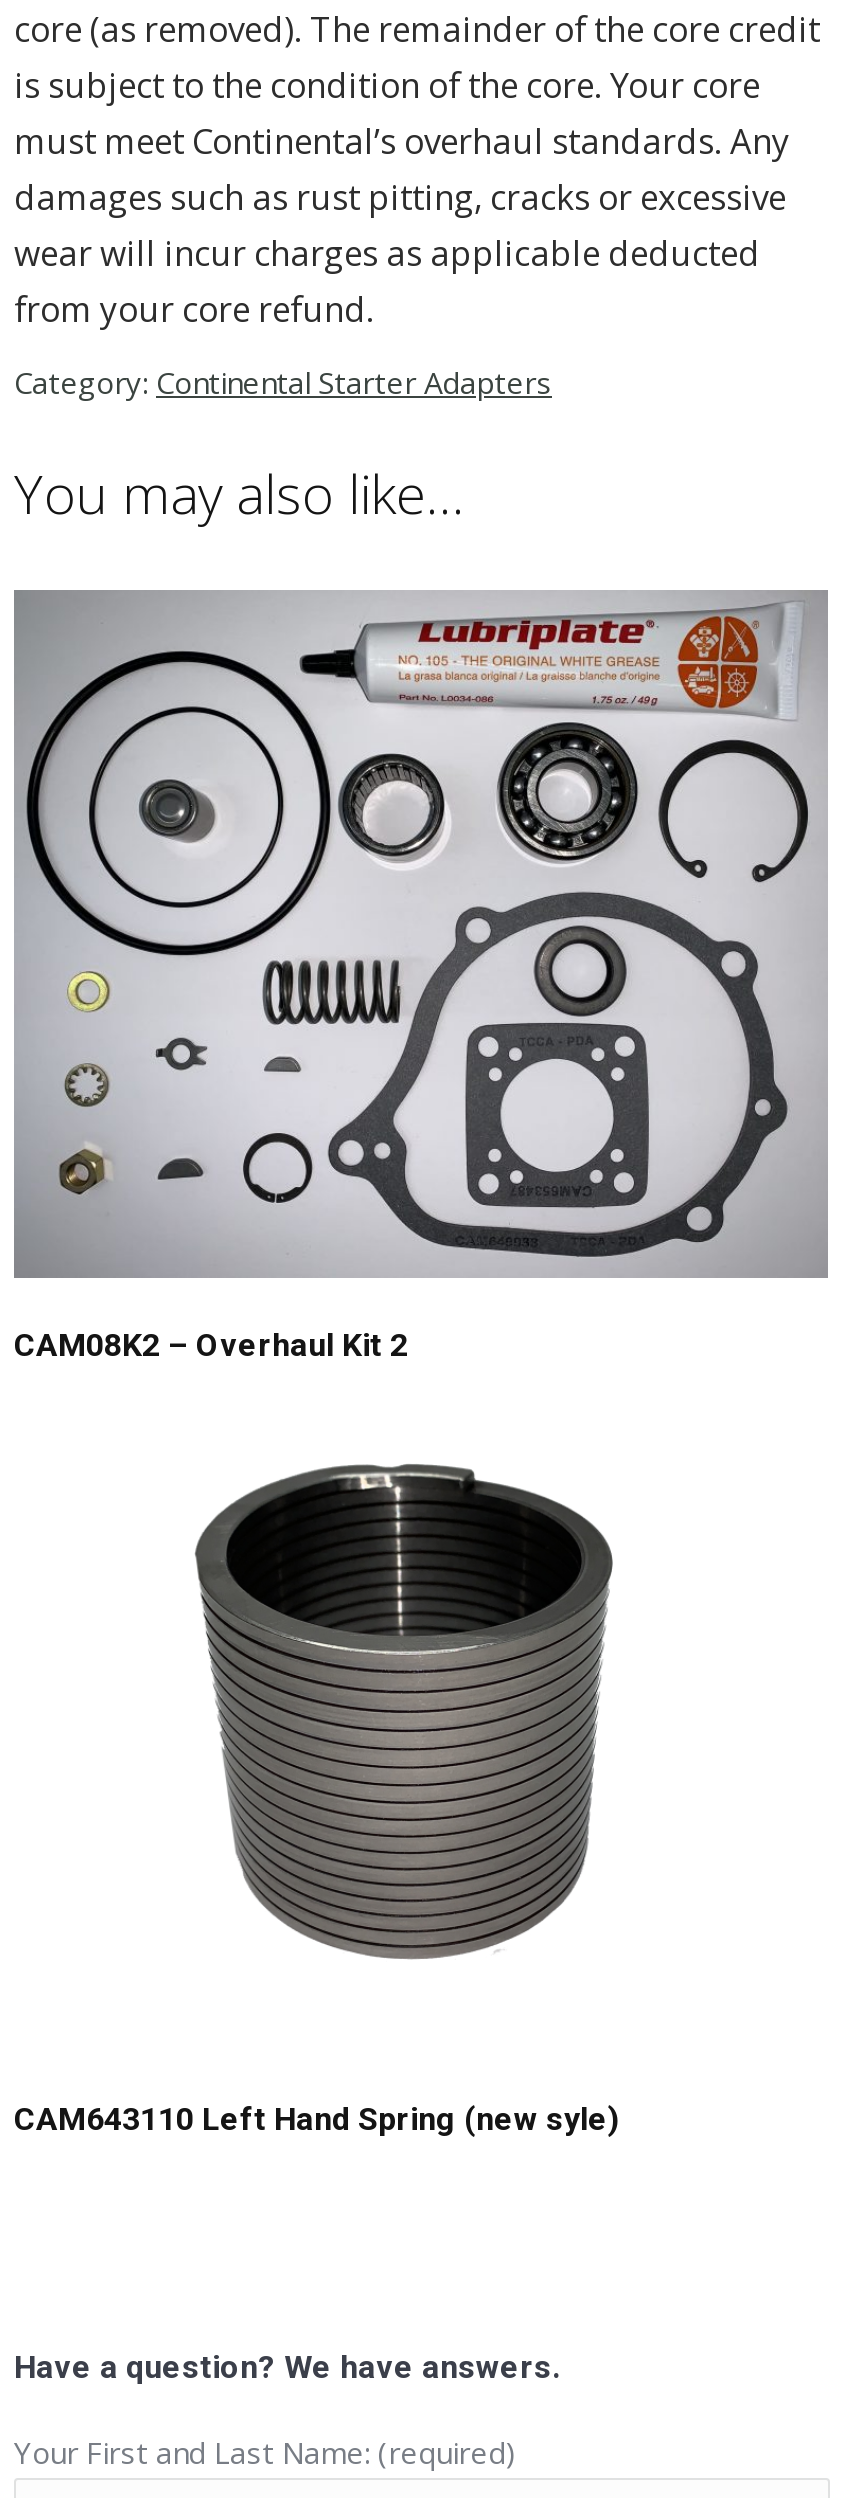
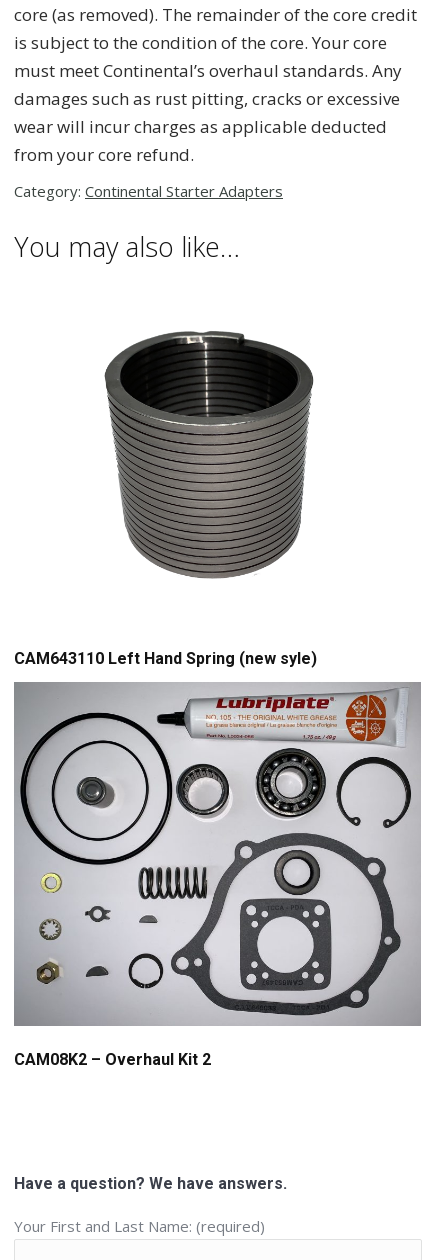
moved [12,588,830,1364] -> [13,681,422,1069]: [image] | CAM08K2 – Overhaul Kit 2
moved [194,1462,614,1960] -> [104,330,314,579]: [image]
moved [14,2099,620,2137] -> [14,649,317,668]: CAM643110 Left Hand Spring (new syle)

